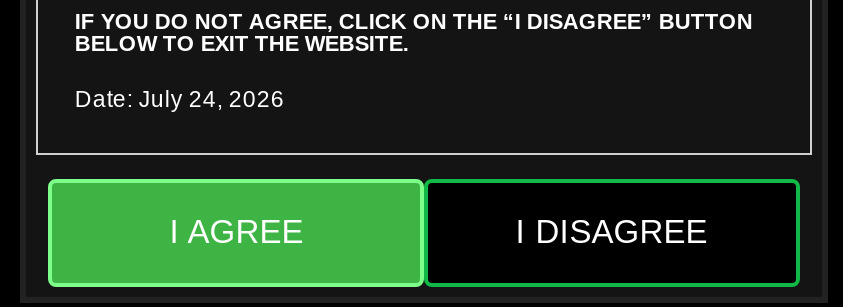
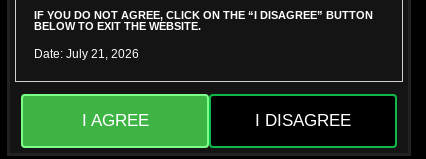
[75,86,285,112] Date: July 24, 2026 -> [34,47,139,60] Date: July 21, 2026

